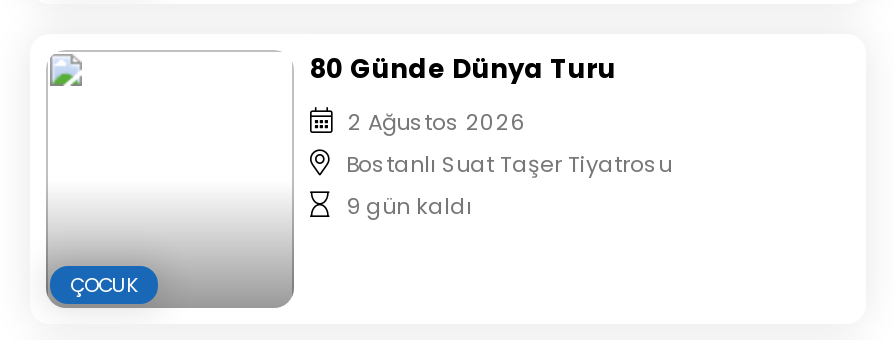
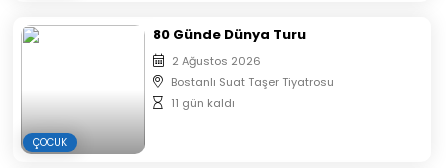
[346,190,472,222] 9 gün kaldı -> [171,95,235,111] 11 gün kaldı

